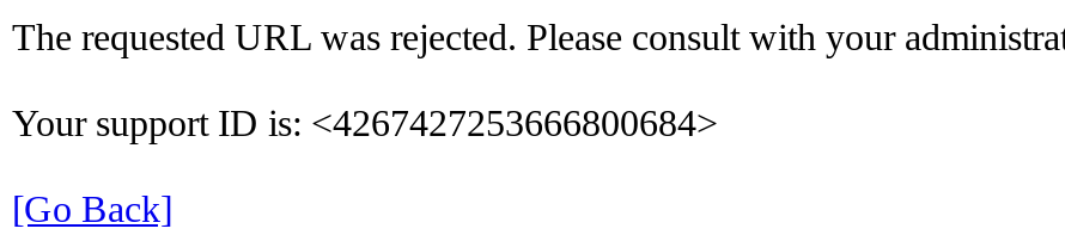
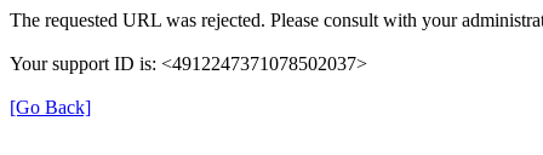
[12,103,718,143] Your support ID is: <4267427253666800684> -> [10,53,367,74] Your support ID is: <4912247371078502037>

